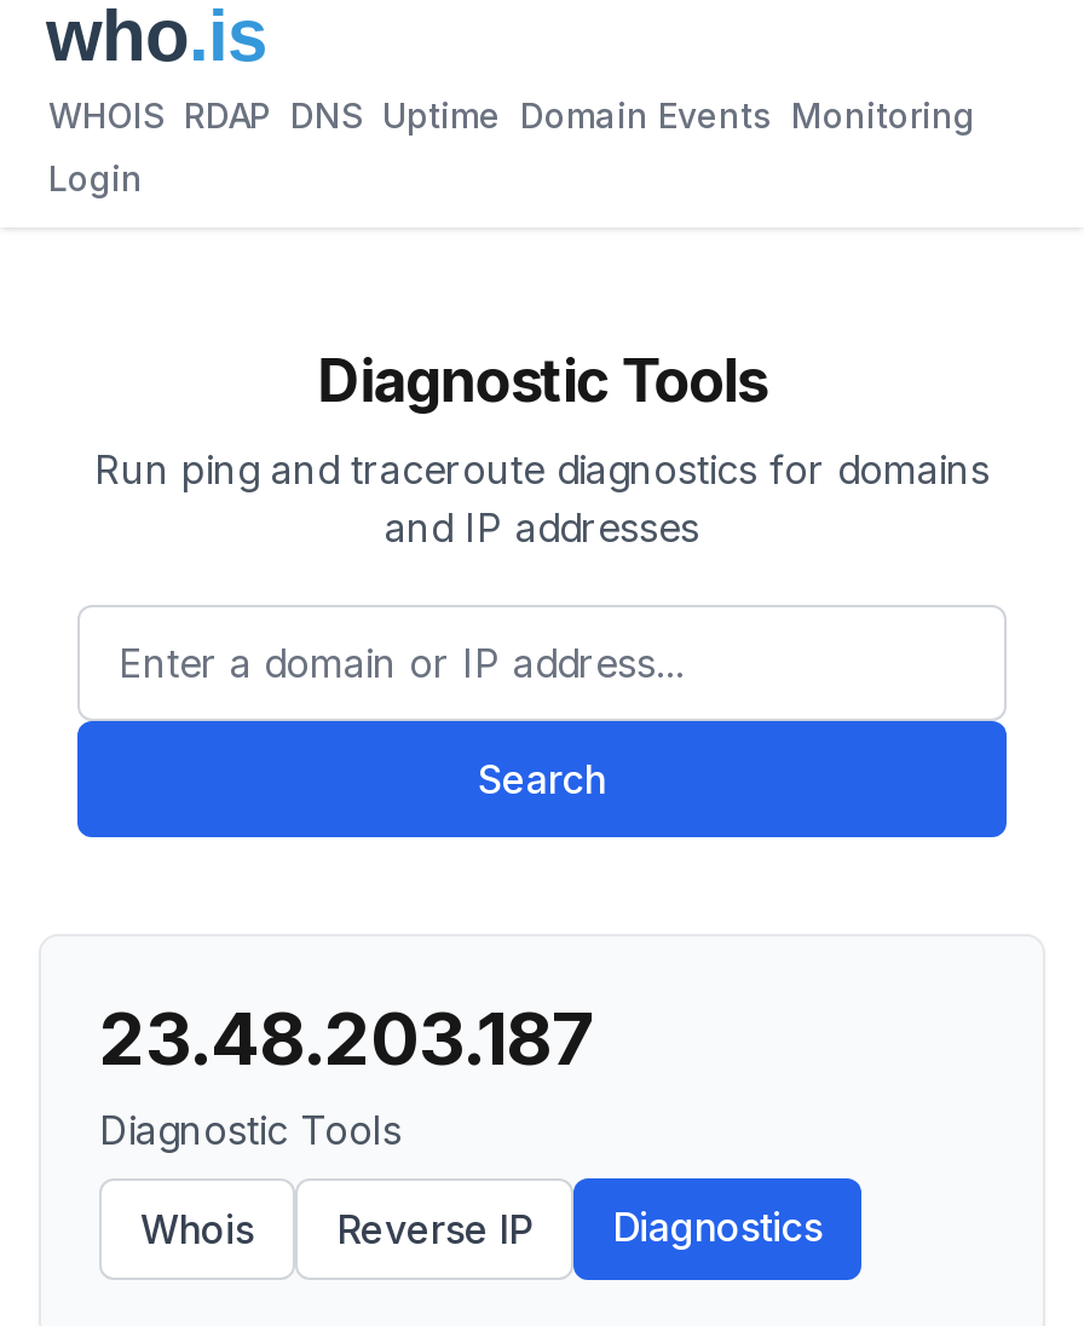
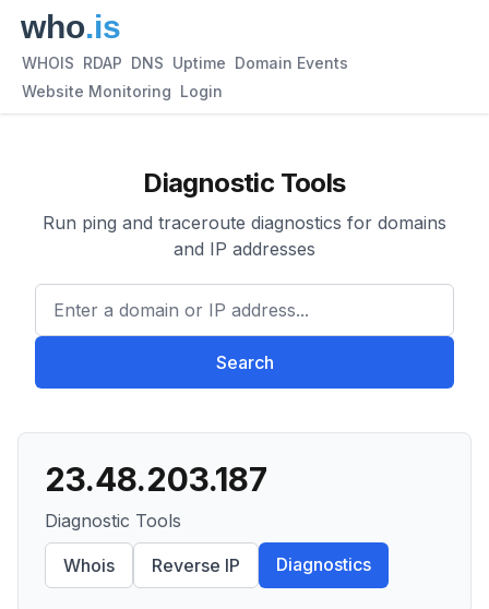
[48,94,975,136] WHOIS RDAP DNS Uptime Domain Events Monitoring -> [22,53,348,72] WHOIS RDAP DNS Uptime Domain Events
[48,157,143,198] Login -> [22,82,223,100] Website Monitoring Login

